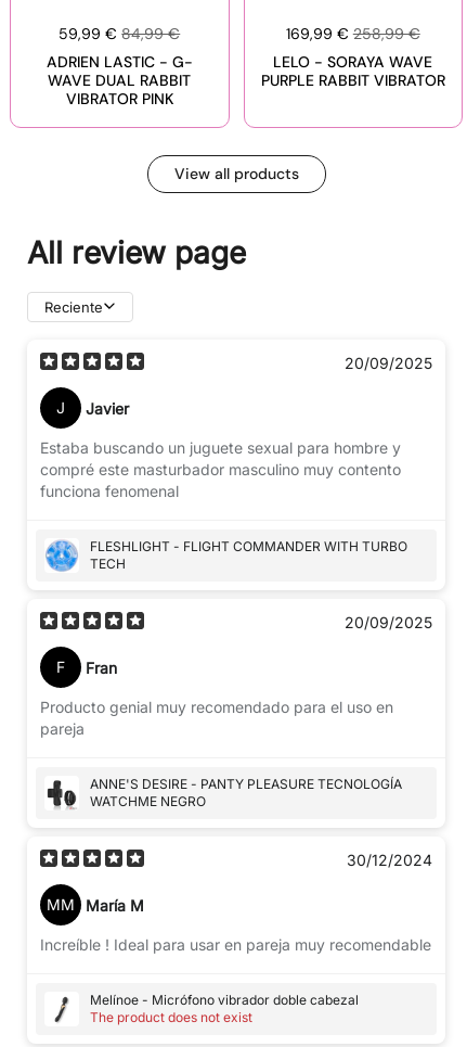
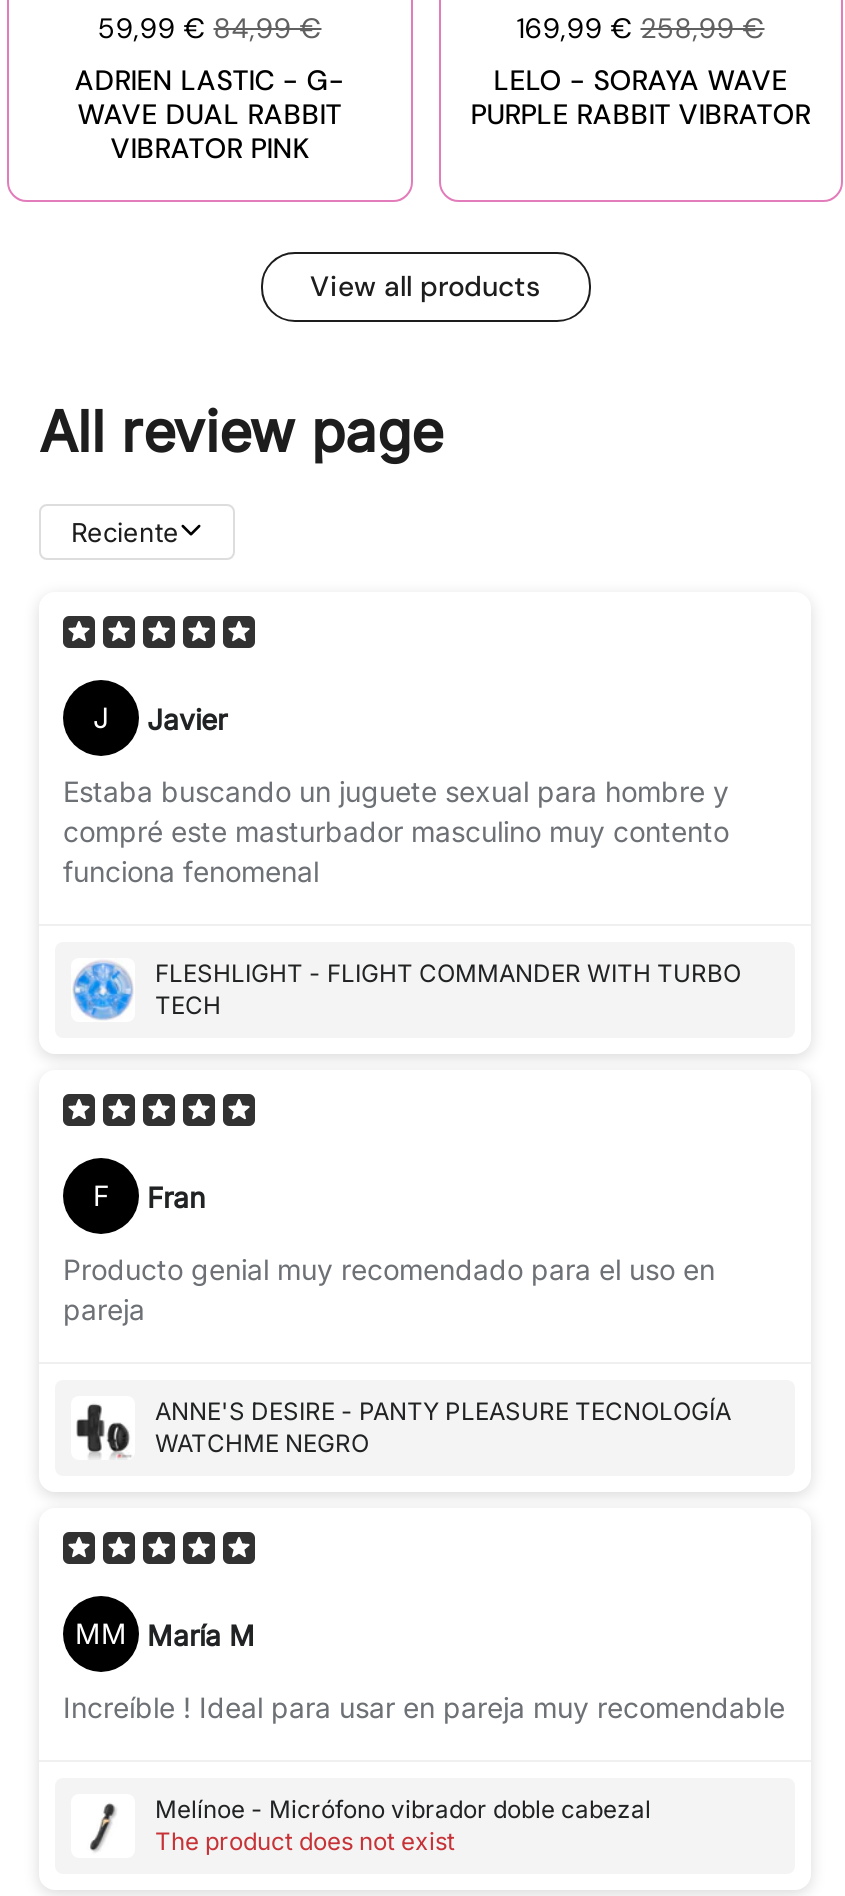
[345,354,432,372] 20/09/2025 -> none
[345,613,432,632] 20/09/2025 -> none
[347,851,432,869] 30/12/2024 -> none

